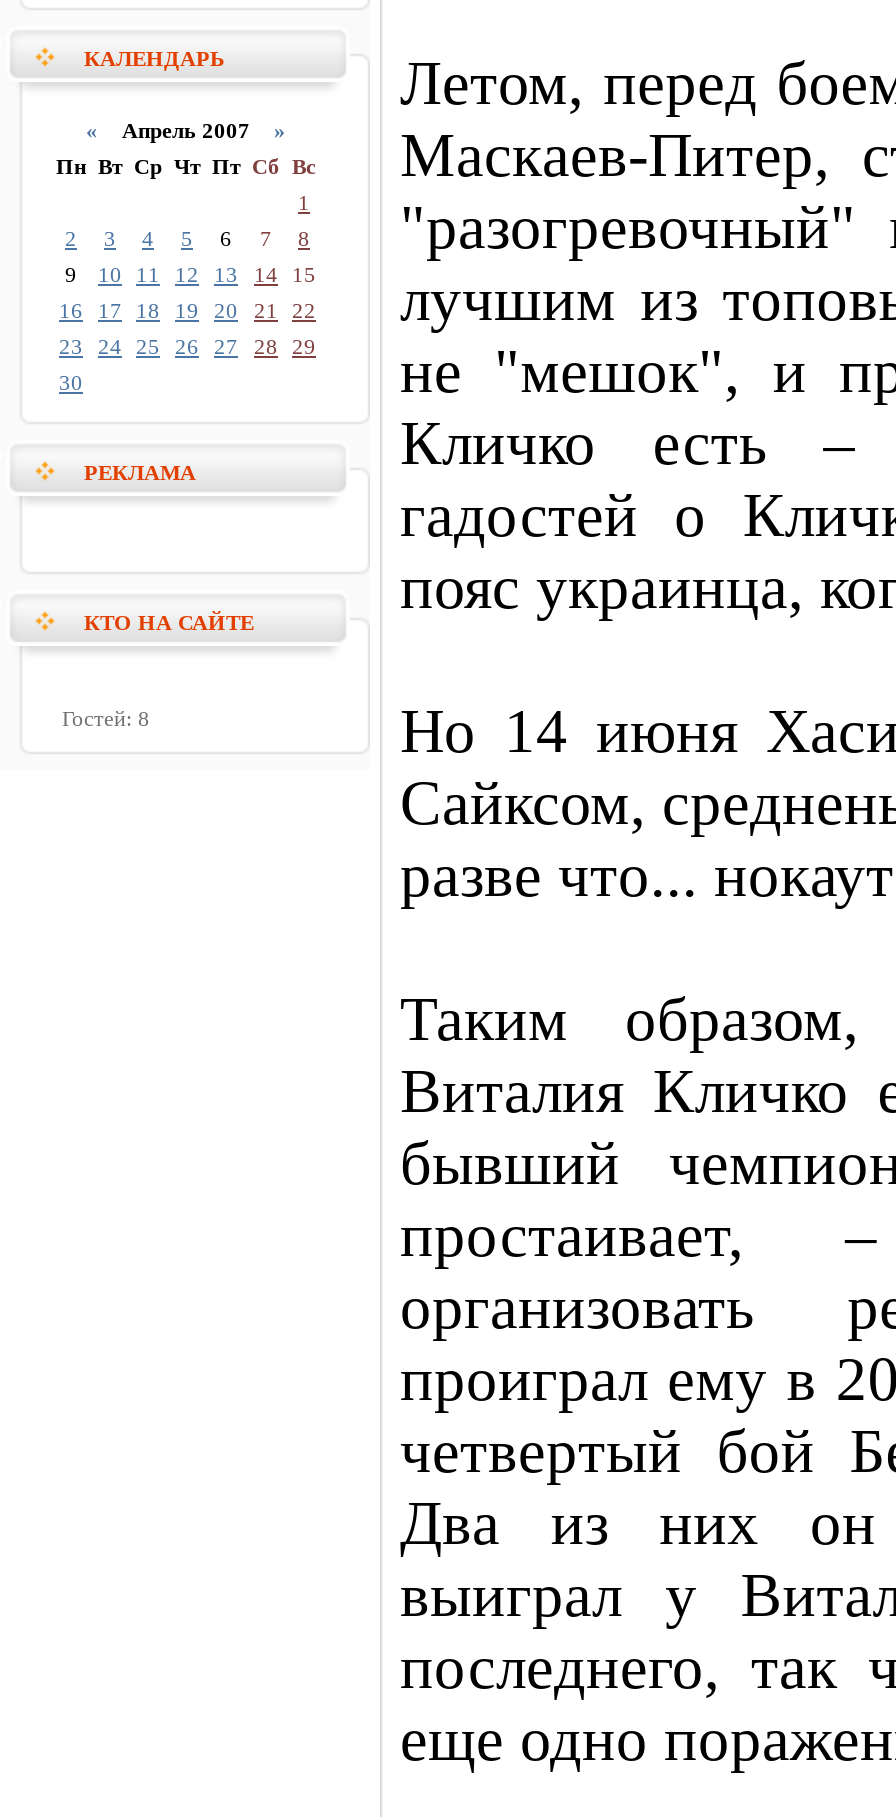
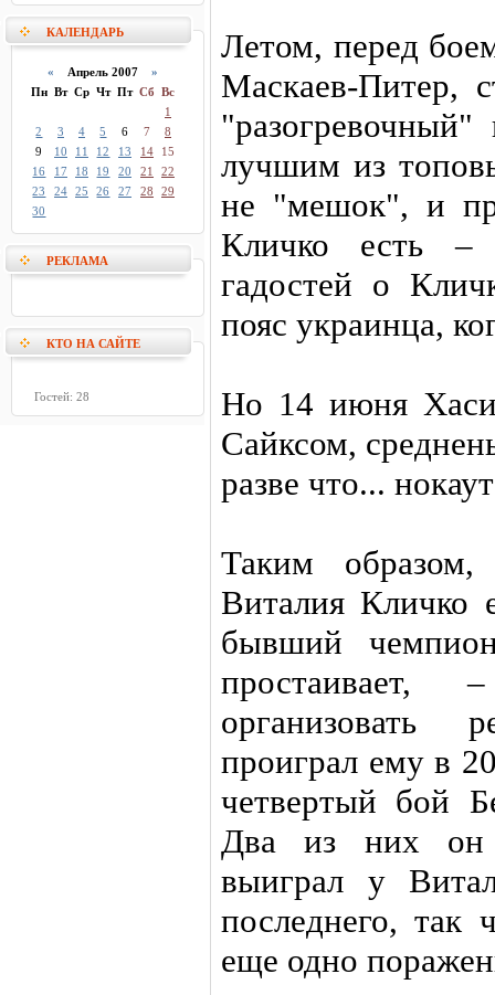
[62,706,150,730] Гостей: 8 -> [34,390,89,403] Гостей: 28

